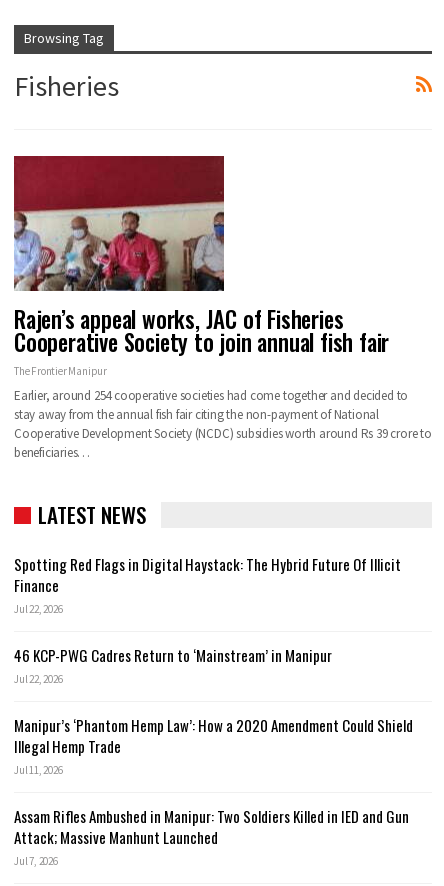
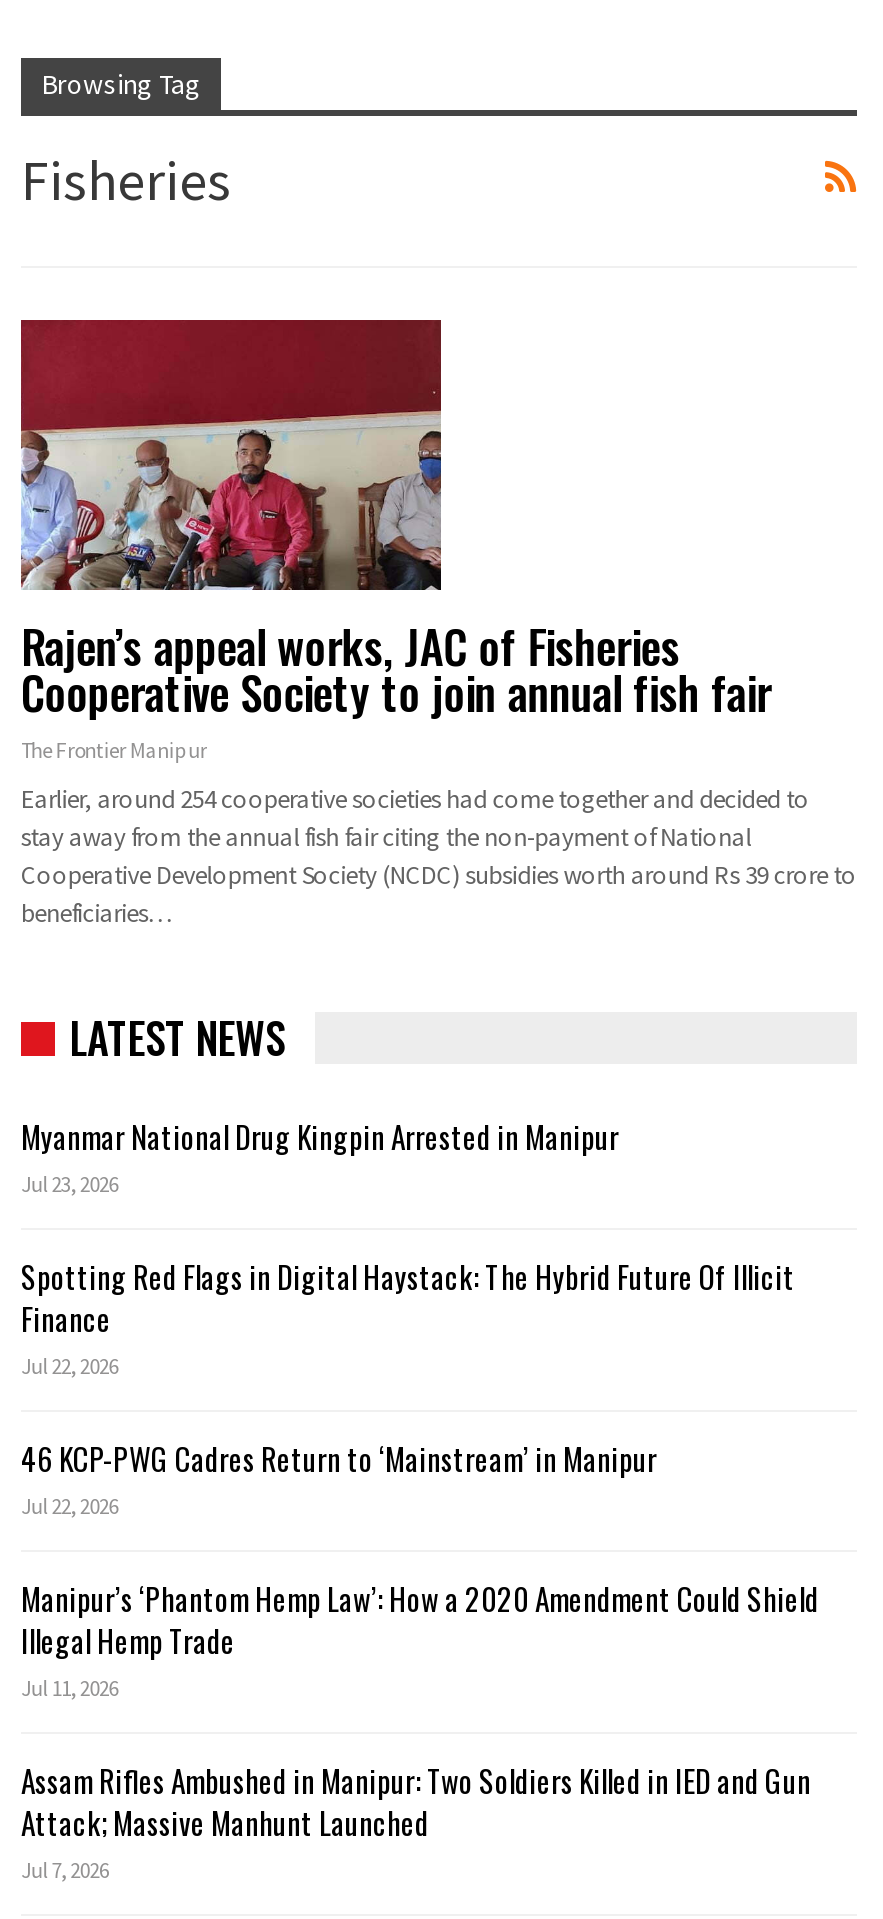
none -> [21,1114,619,1198] Myanmar National Drug Kingpin Arrested in Manipur | Jul 23, 2026

